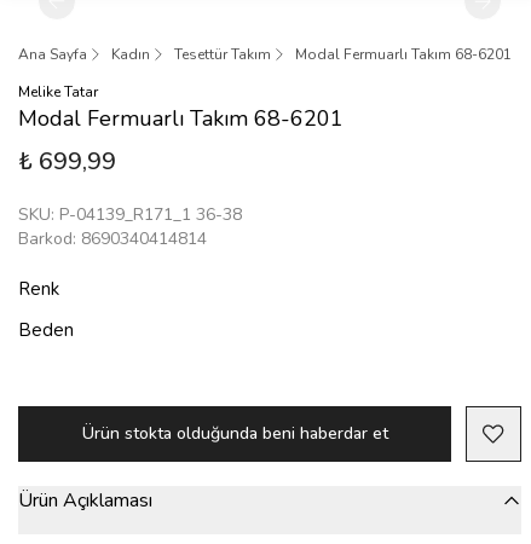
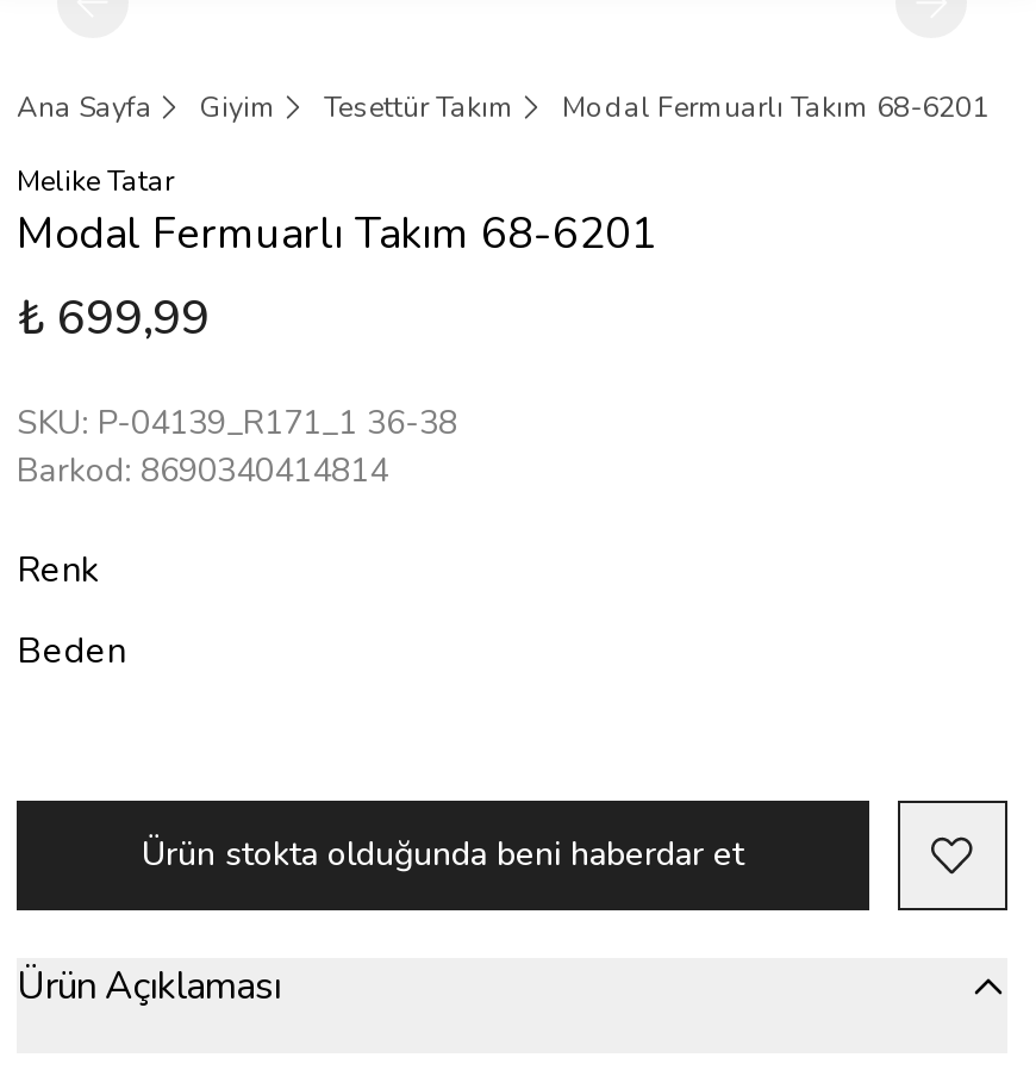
[111,45,150,64] Kadın -> [200,88,276,126] Giyim

